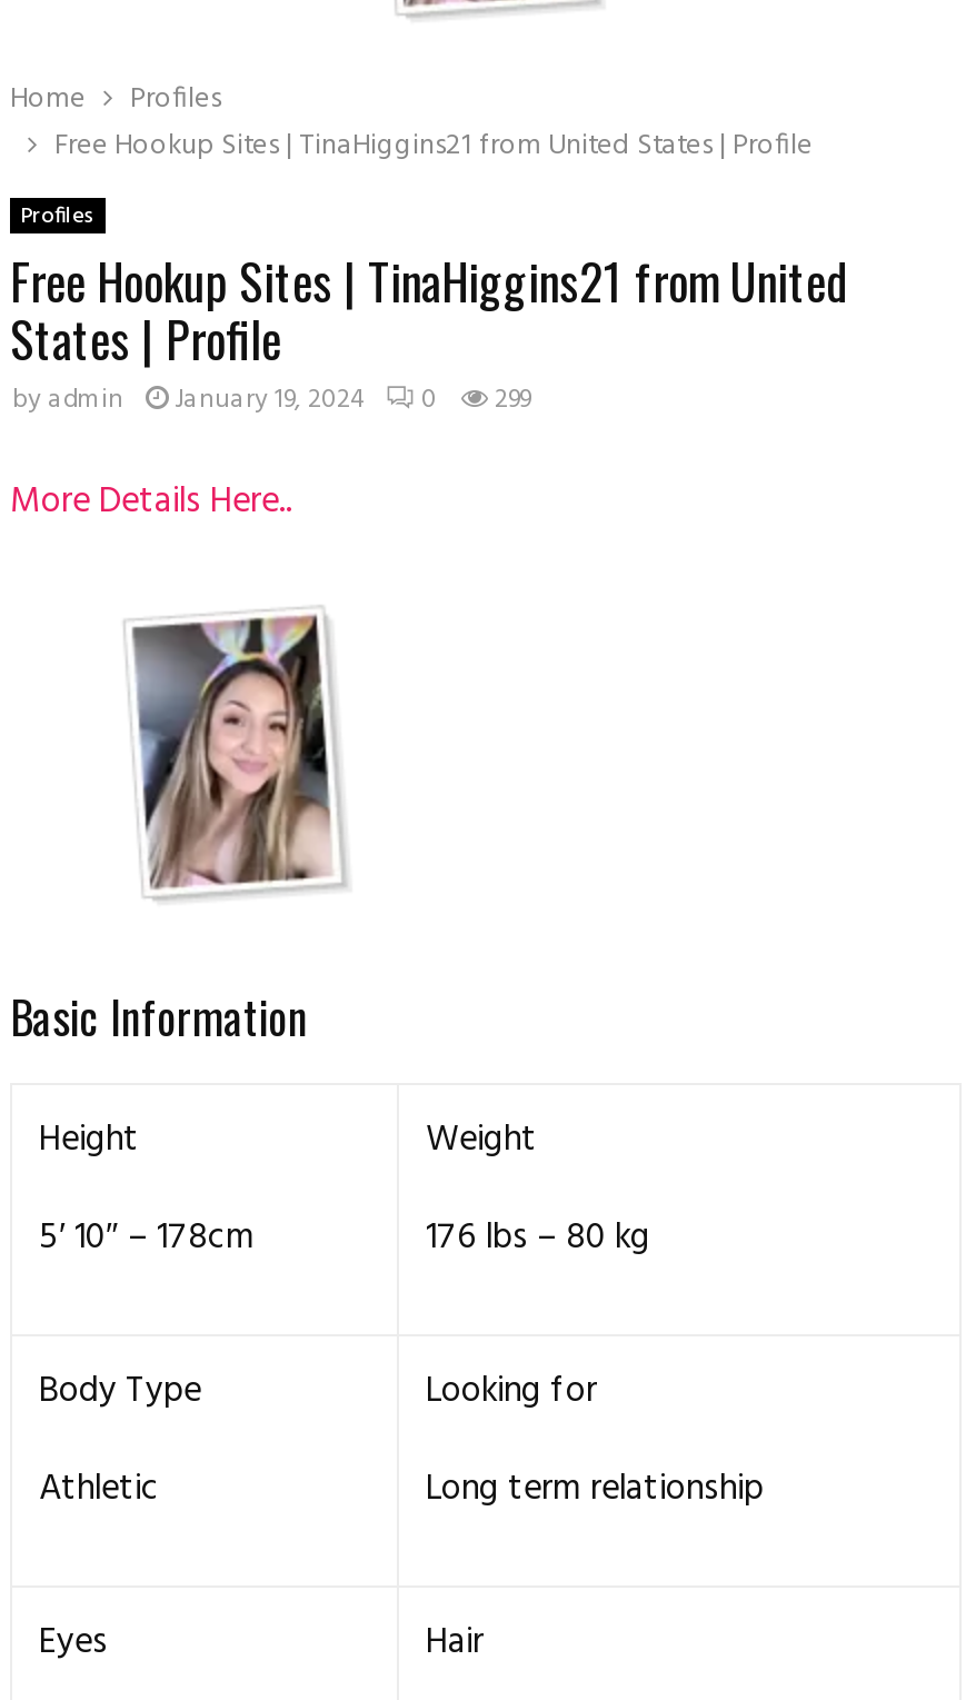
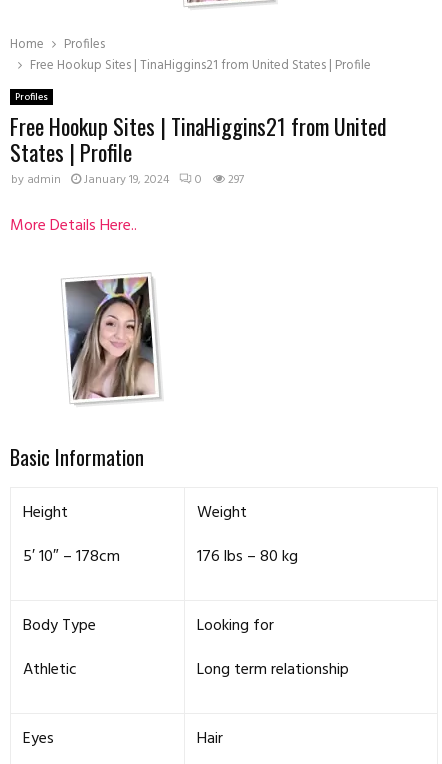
[12,378,530,422] by admin January 19, 2024 0 299 -> [11,170,244,190] by admin January 19, 2024 0 297

